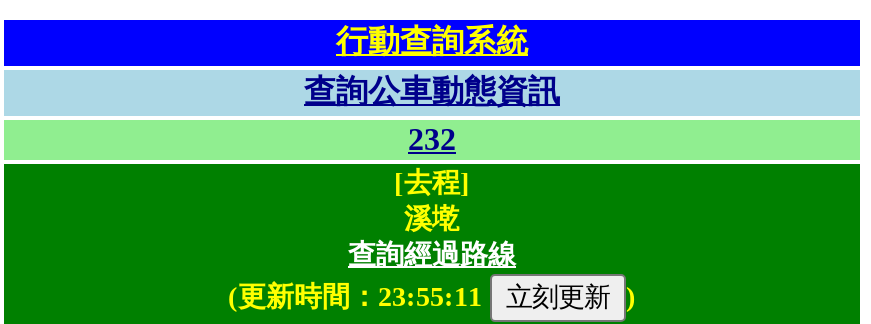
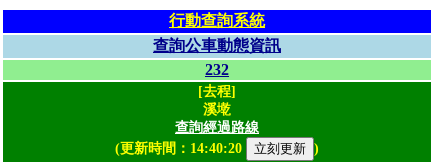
[228,282,482,312] (更新時間：23:55:11 -> [115,141,242,156] (更新時間：14:40:20

